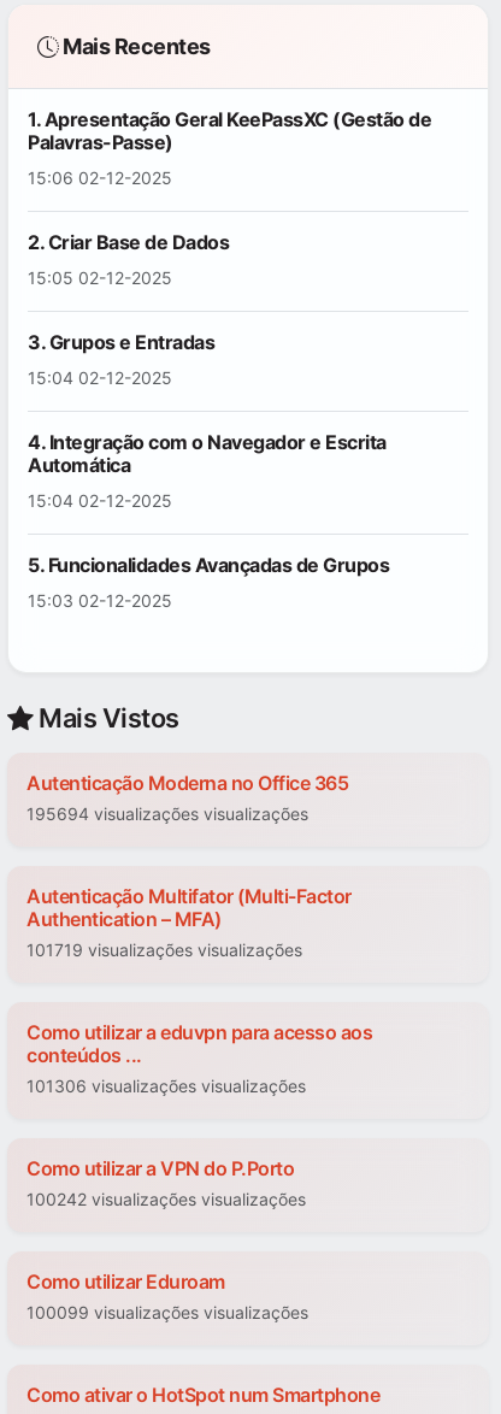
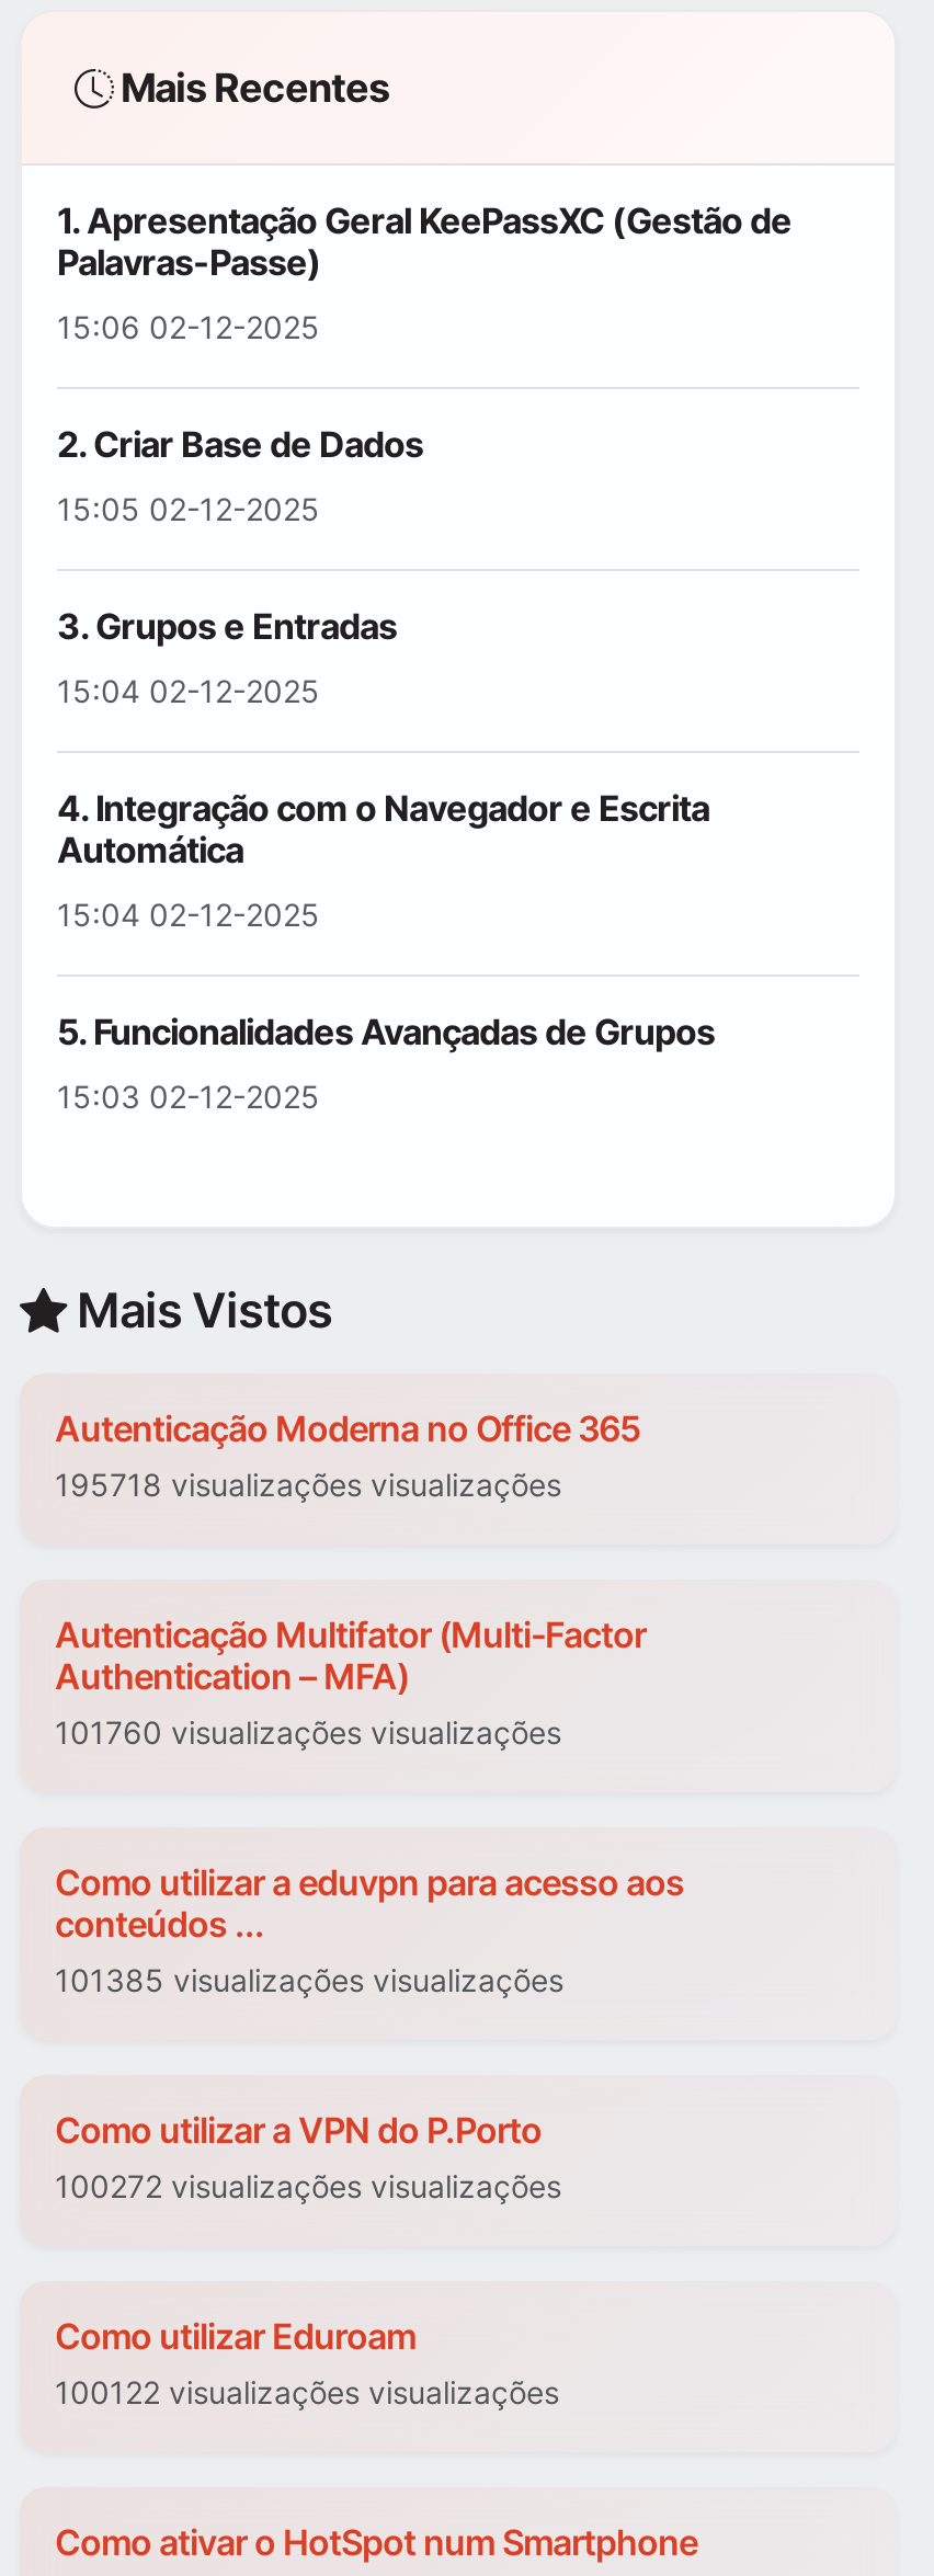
[26,804,308,824] 195694 visualizações visualizações -> [55,1467,561,1504] 195718 visualizações visualizações
[26,940,302,961] 101719 visualizações visualizações -> [55,1714,561,1752] 101760 visualizações visualizações
[26,1076,306,1097] 101306 visualizações visualizações -> [55,1962,563,1999] 101385 visualizações visualizações
[26,1189,306,1210] 100242 visualizações visualizações -> [55,2168,561,2205] 100272 visualizações visualizações
[26,1303,308,1323] 100099 visualizações visualizações -> [55,2374,559,2412] 100122 visualizações visualizações

